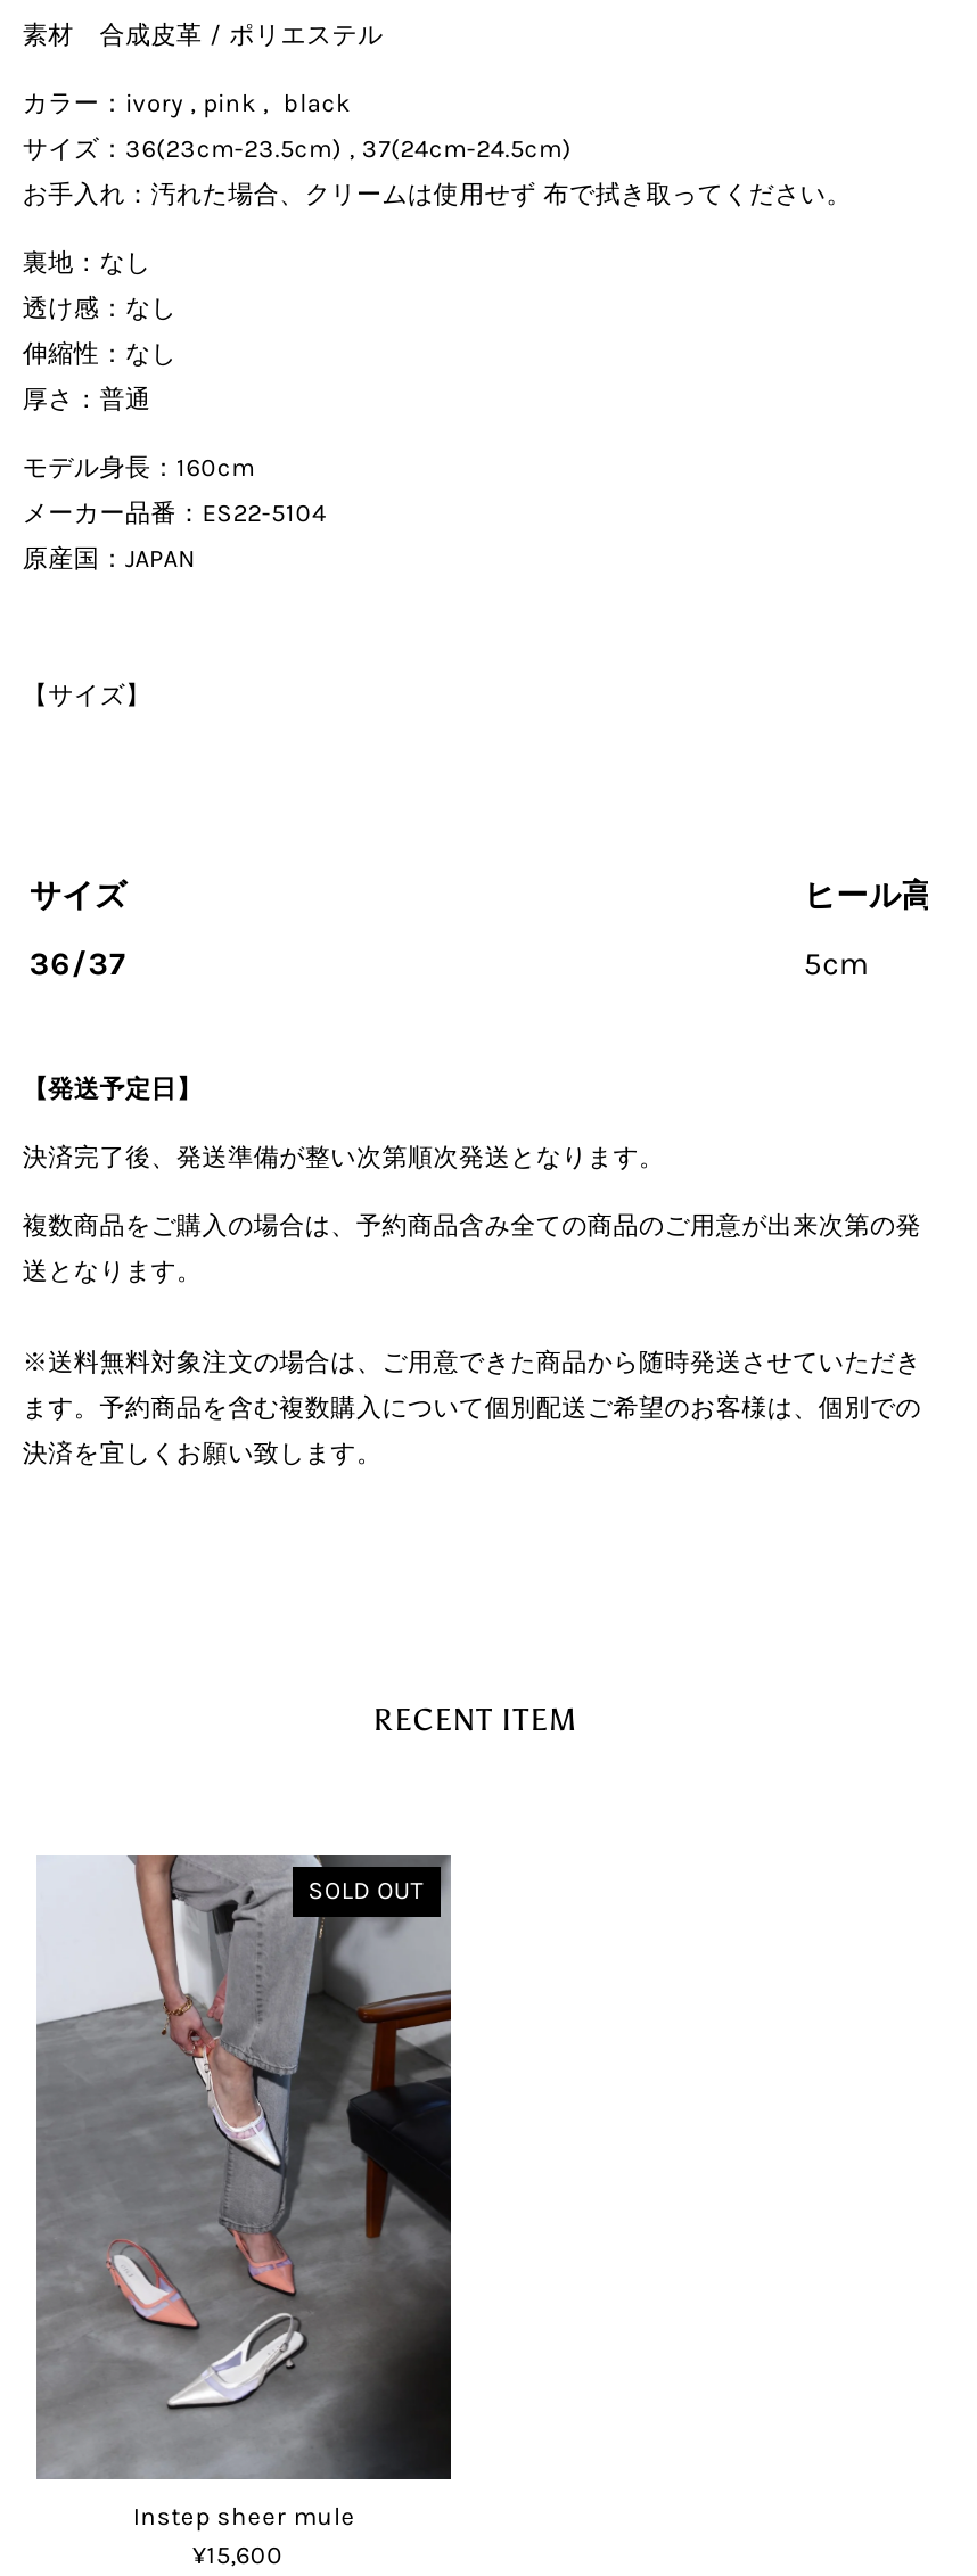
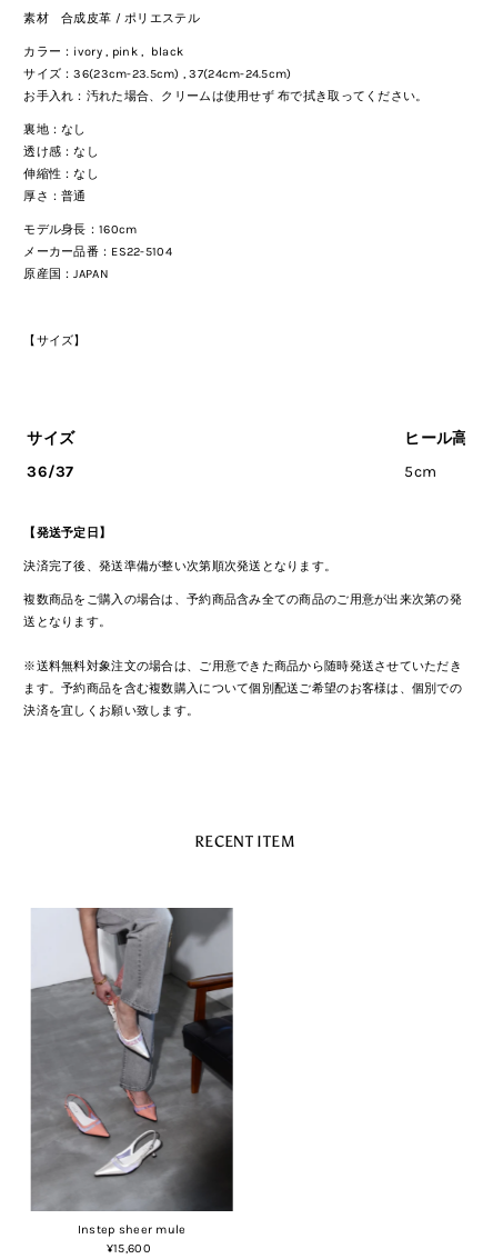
[308,1876,425,1906] SOLD OUT -> none

